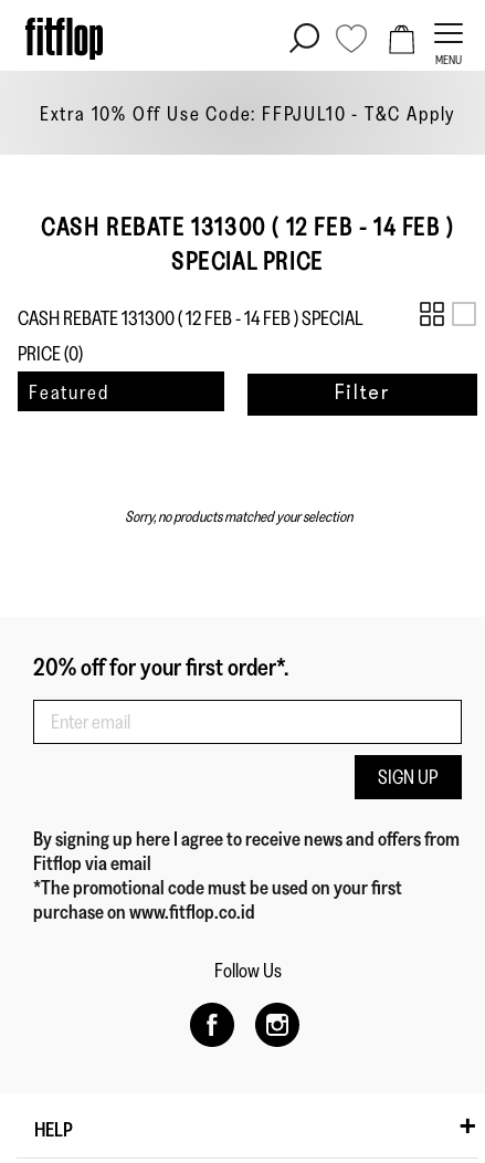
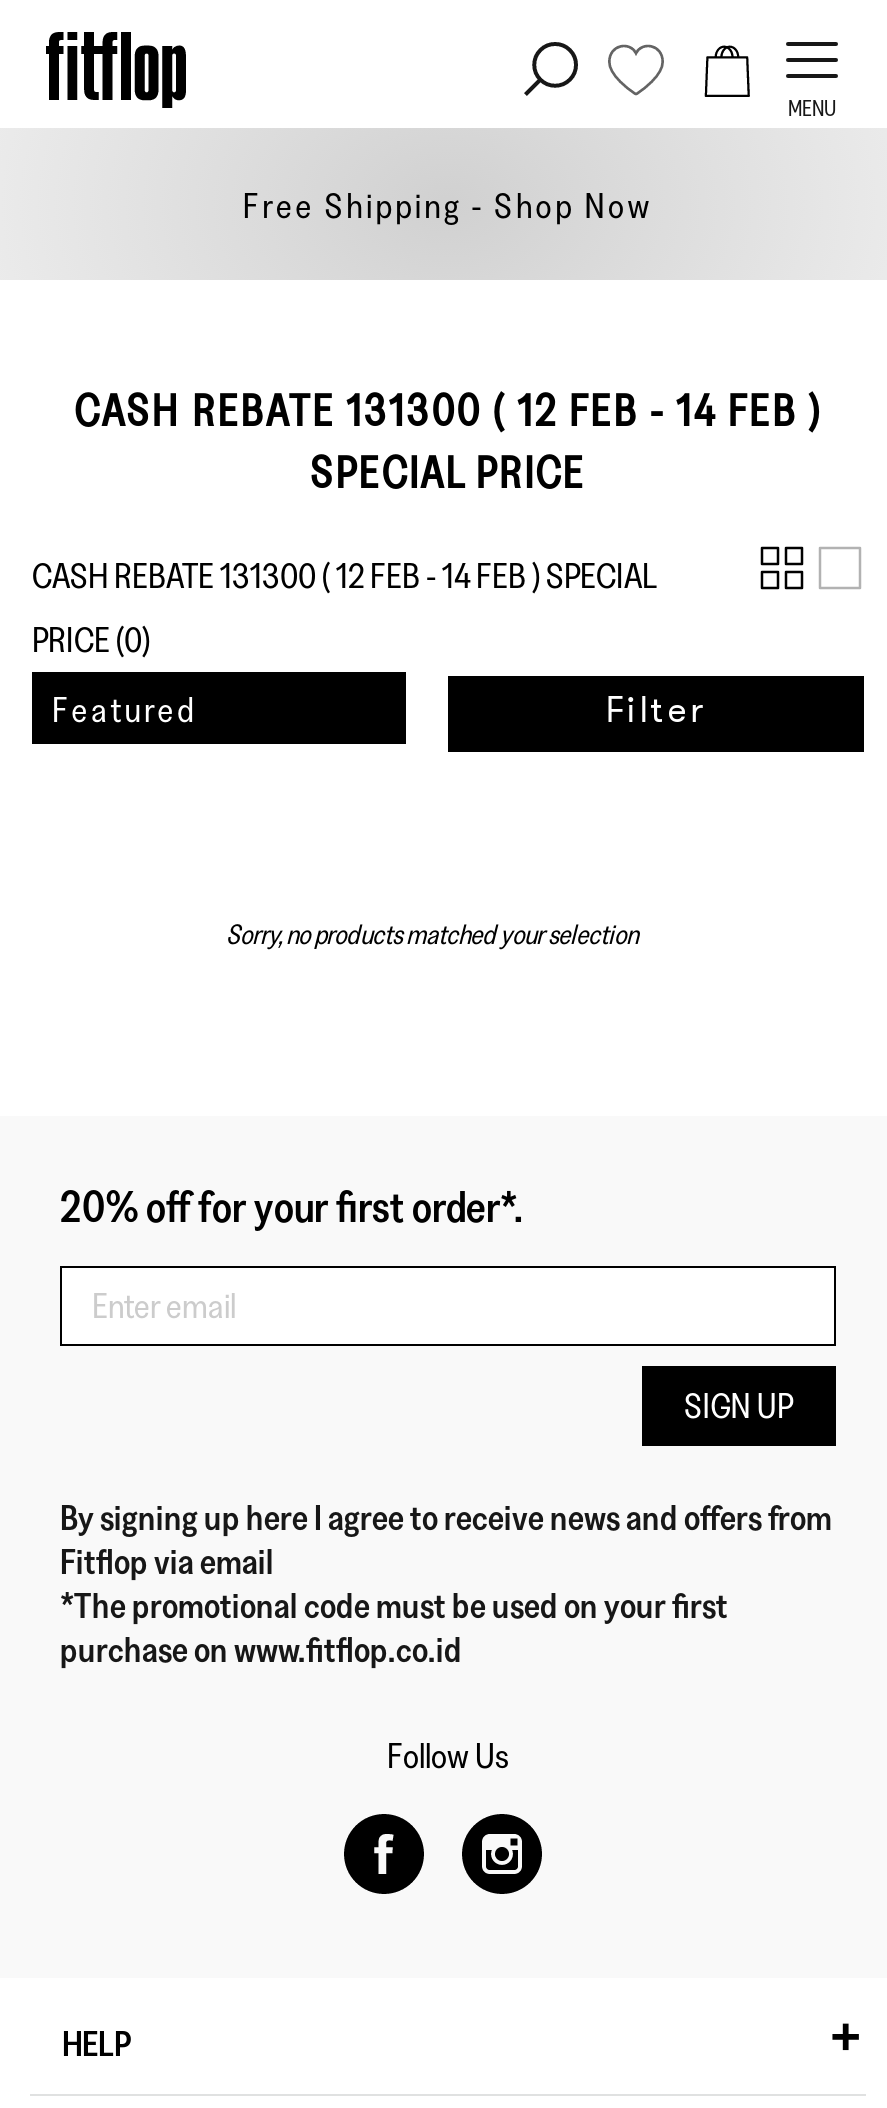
[40,101,455,126] Extra 10% Off Use Code: FFPJUL10 - T&C Apply -> [243,184,653,228] Free Shipping - Shop Now

